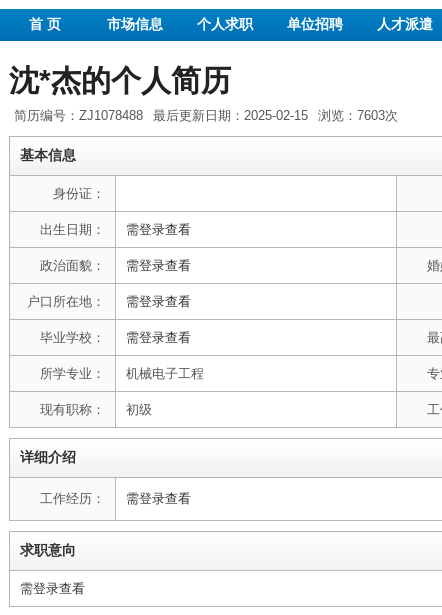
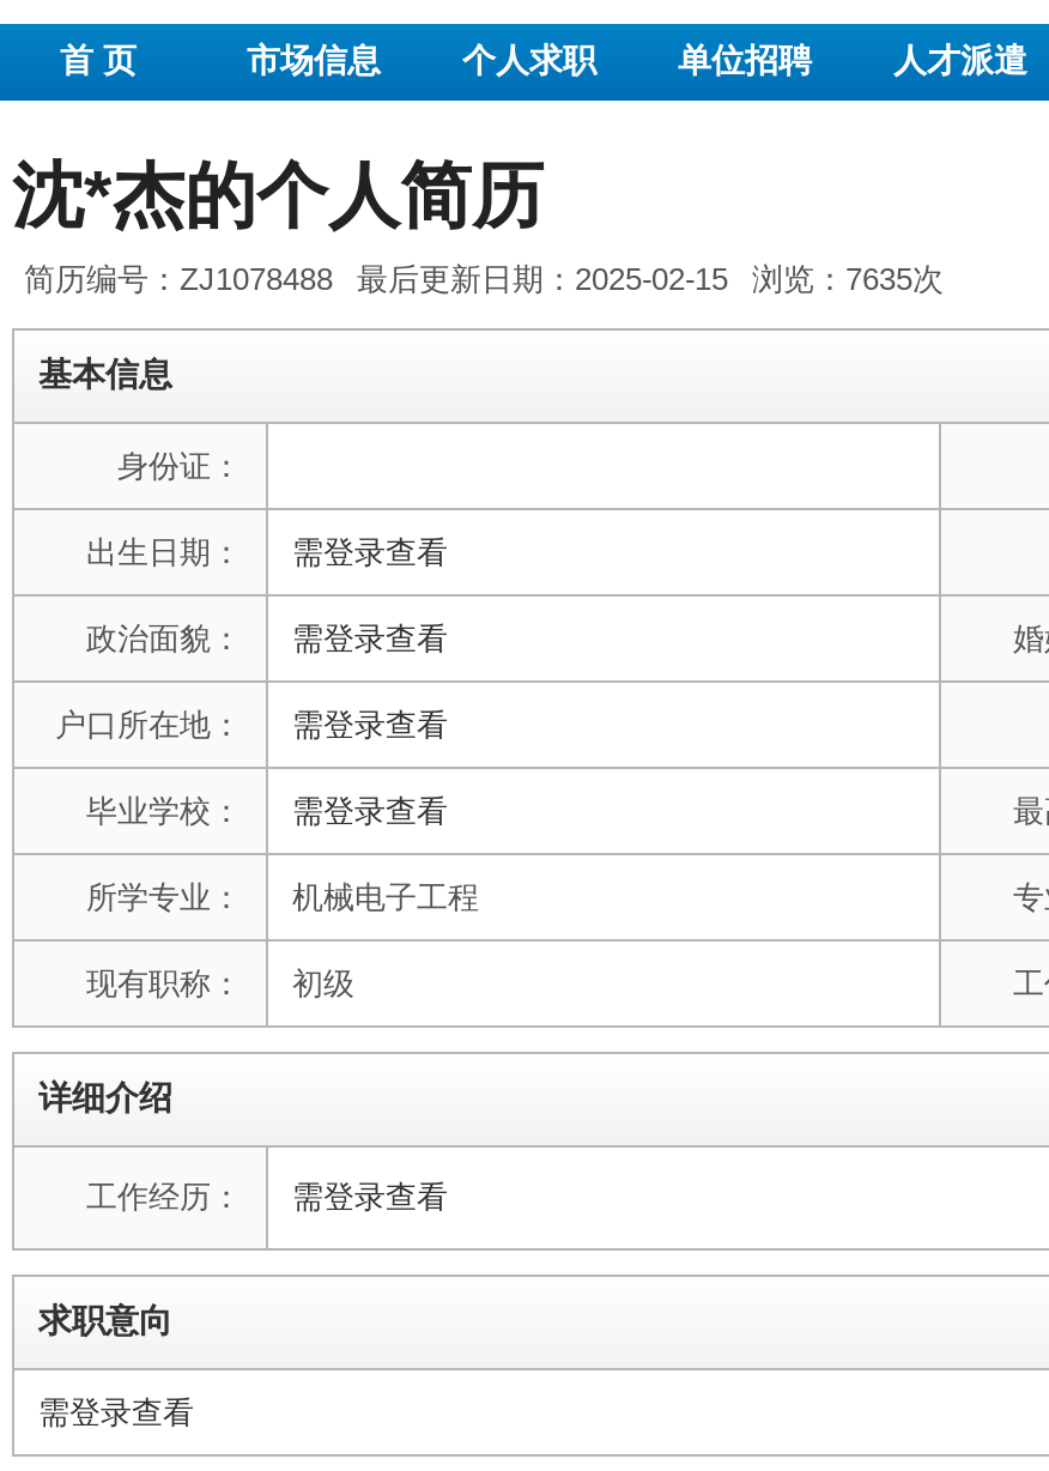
[14,108,398,123] 简历编号：ZJ1078488 最后更新日期：2025-02-15 浏览：7603次 -> [24,261,944,297] 简历编号：ZJ1078488 最后更新日期：2025-02-15 浏览：7635次

